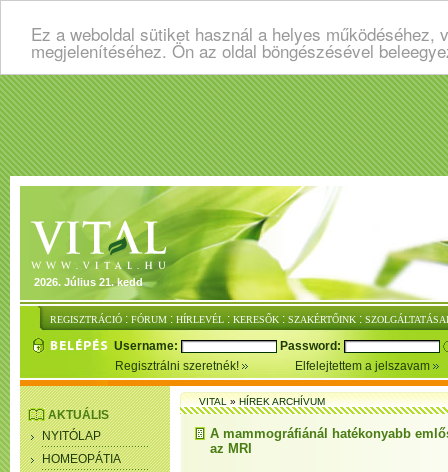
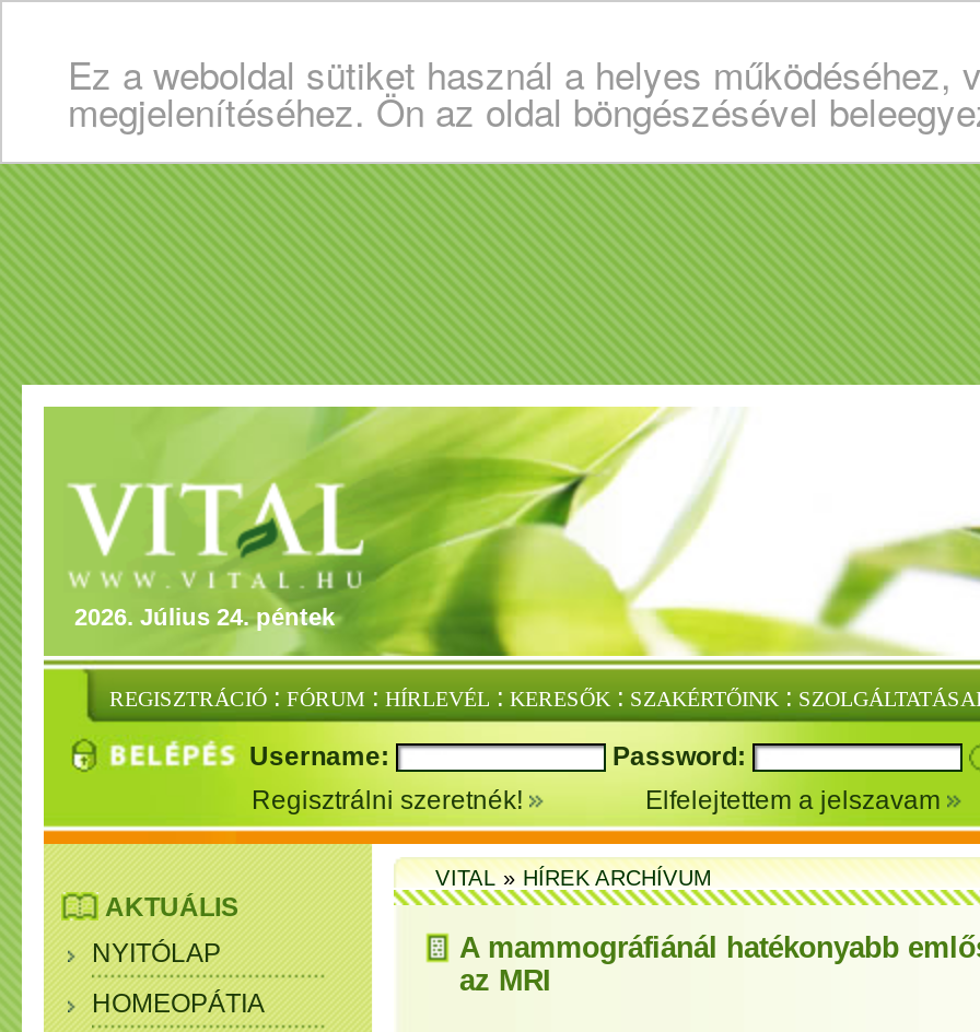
[34,276,143,288] 2026. Július 21. kedd -> [74,603,335,630] 2026. Július 24. péntek

